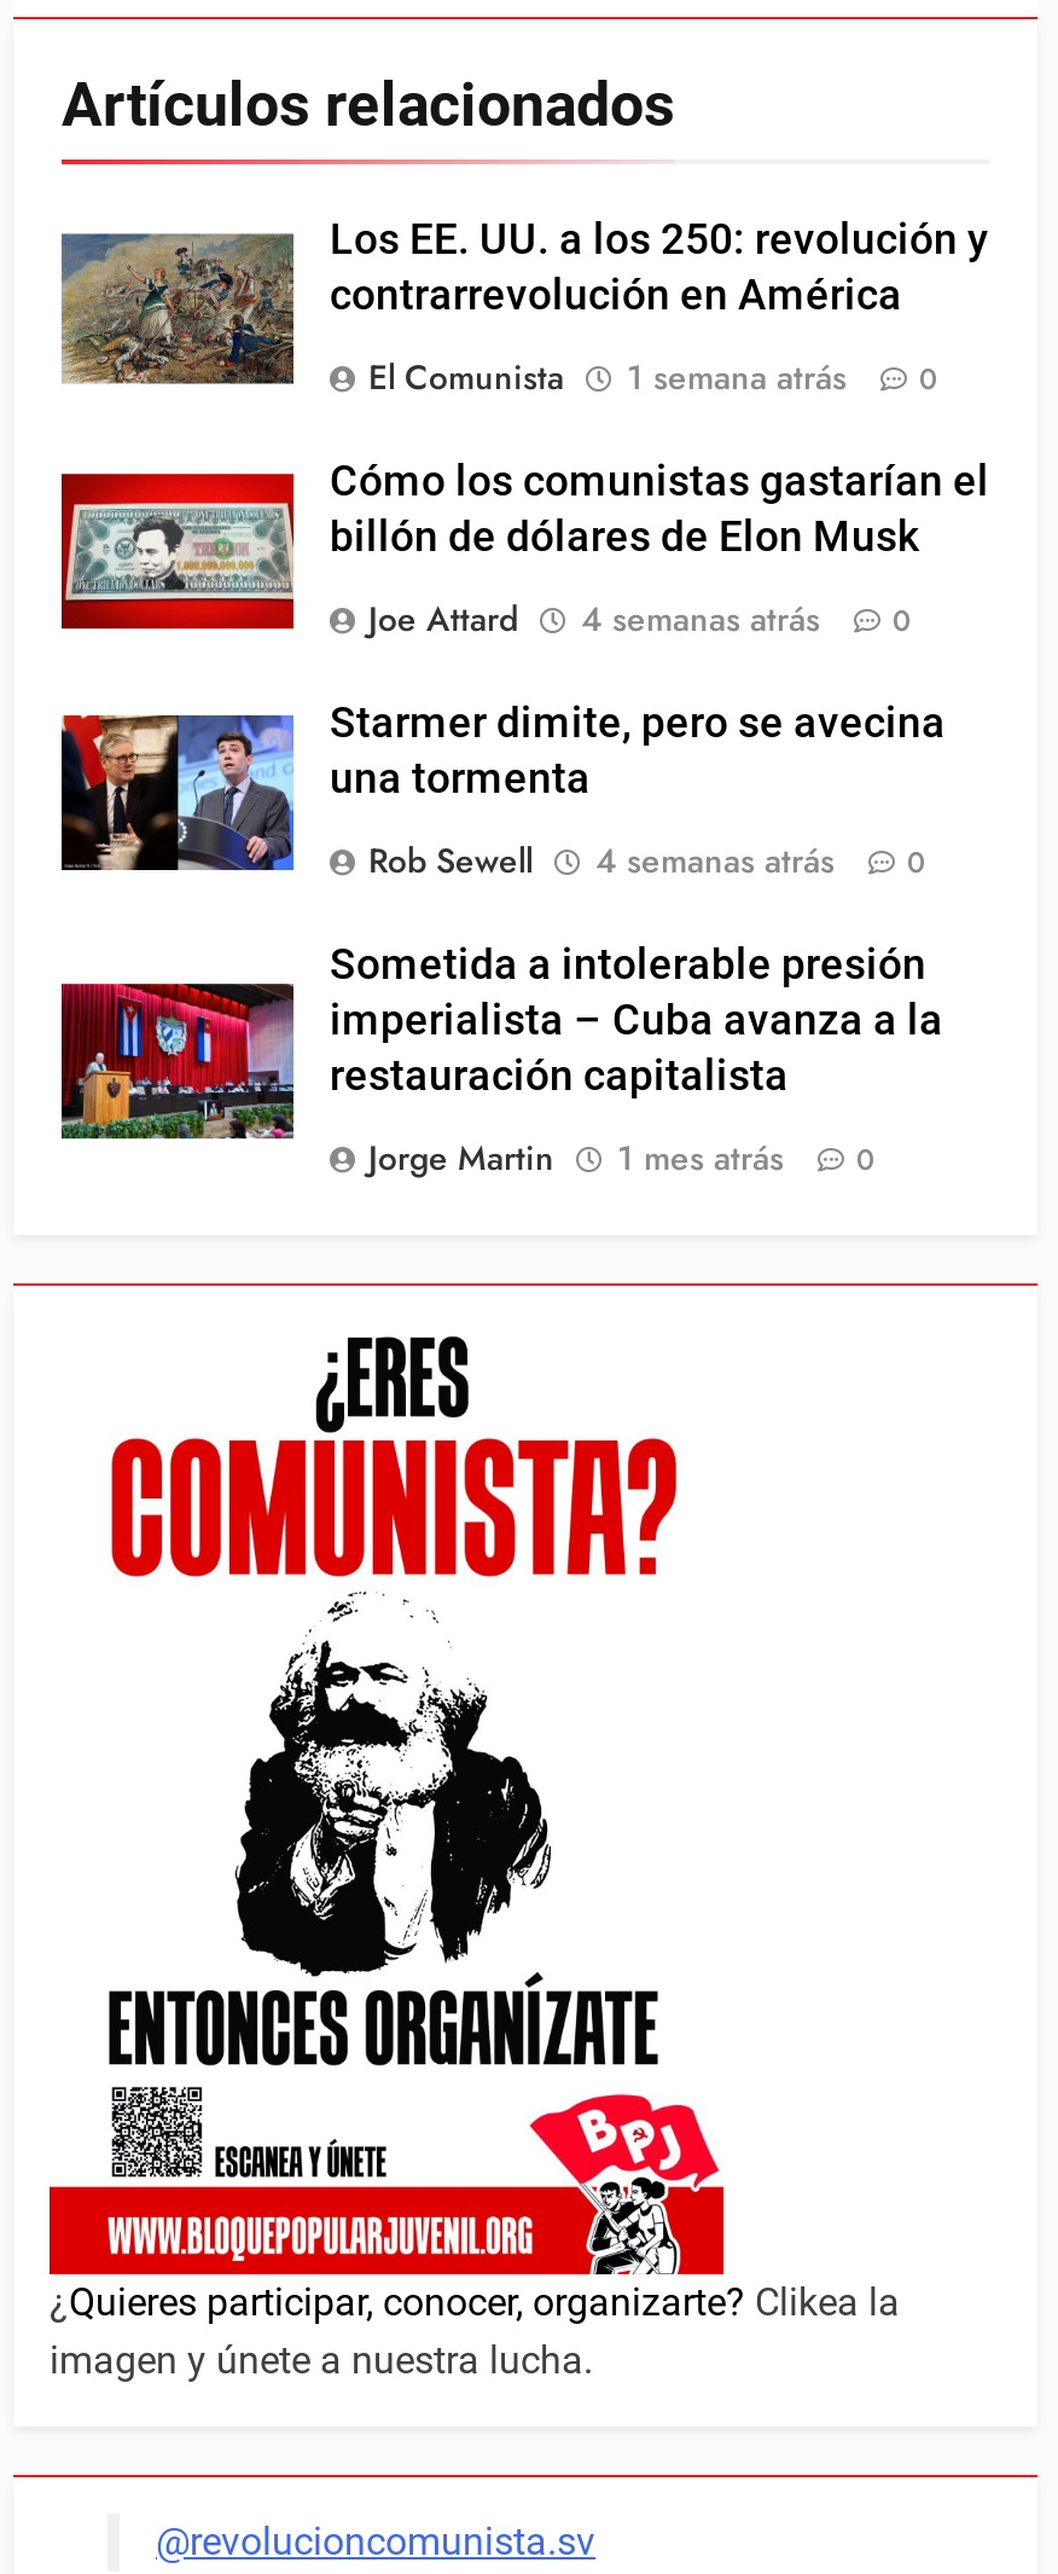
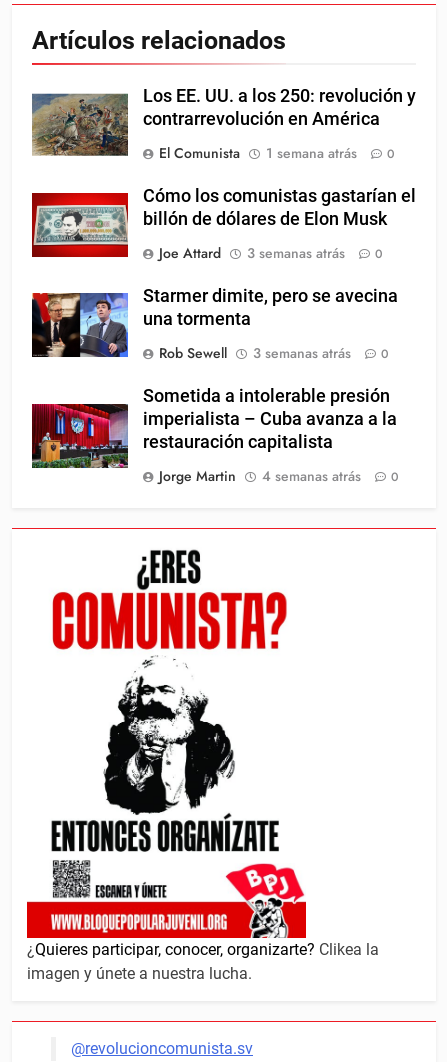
[581,595,820,643] 4 semanas atrás -> [247,242,345,262] 3 semanas atrás
[595,836,835,885] 4 semanas atrás -> [253,342,351,362] 3 semanas atrás
[617,1134,784,1182] 1 mes atrás -> [262,465,361,485] 4 semanas atrás

